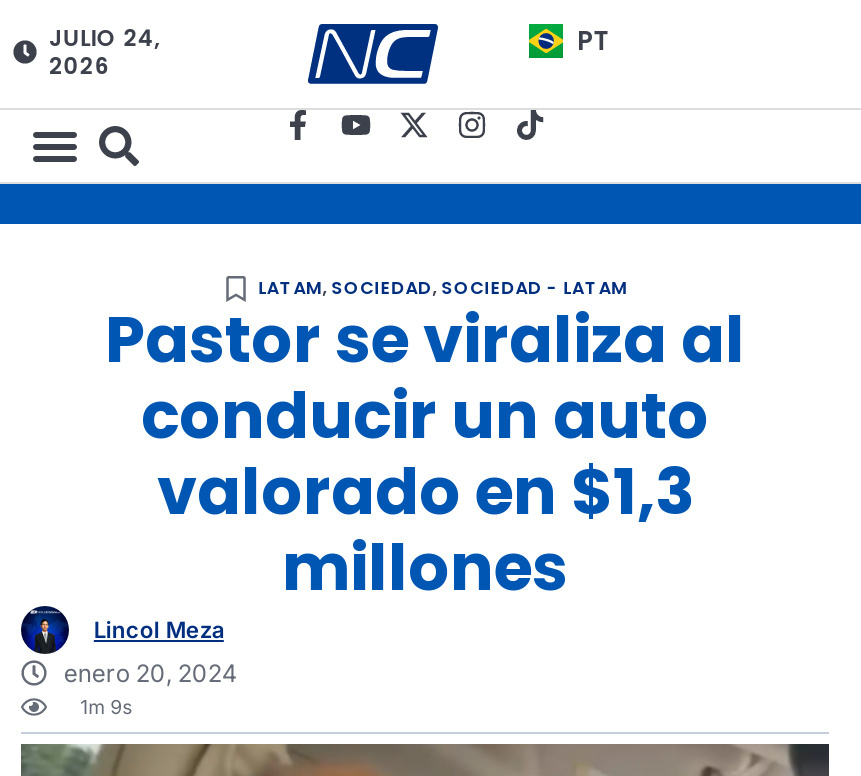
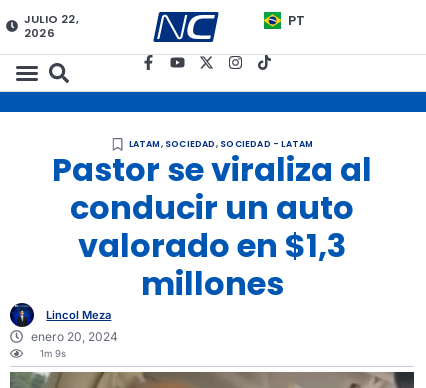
[49,22,161,54] JULIO 24, -> [24,11,79,27] JULIO 22,

